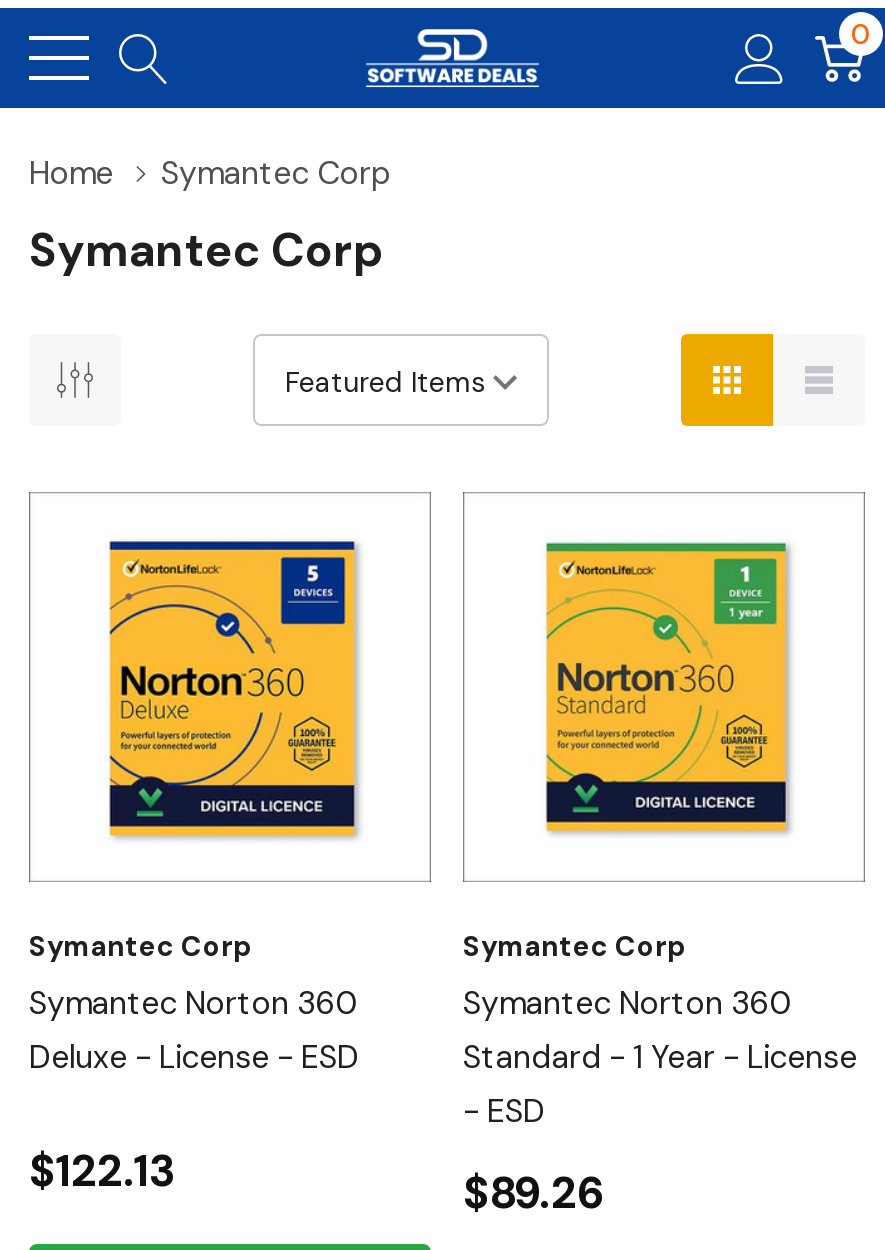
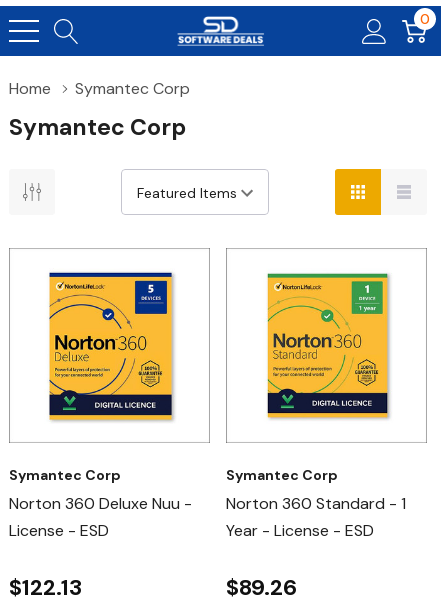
[29,982,359,1078] Symantec Norton 360 | Deluxe - License - ESD -> [9,493,192,541] Norton 360 Deluxe Nuu - | License - ESD
[463,982,857,1132] Symantec Norton 360 | Standard - 1 Year - License | - ESD -> [226,493,406,541] Norton 360 Standard - 1 | Year - License - ESD

